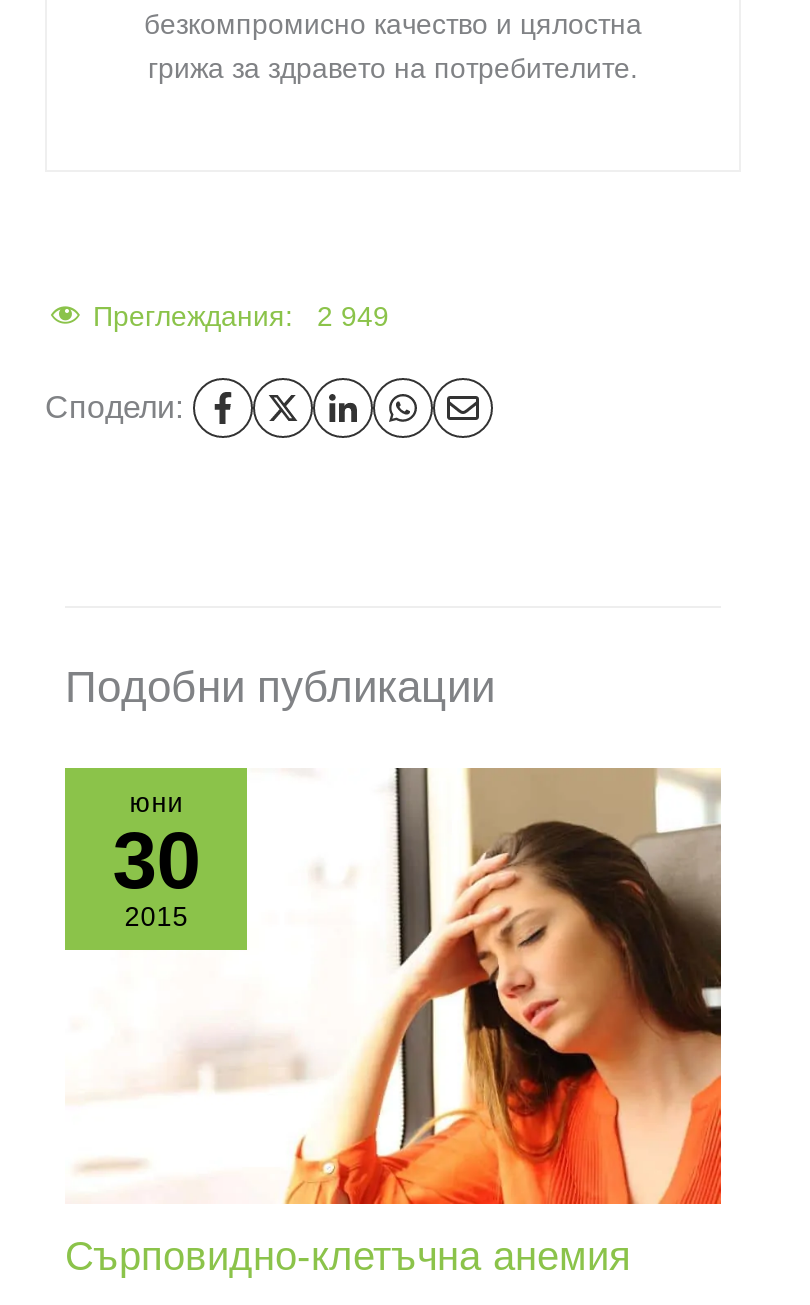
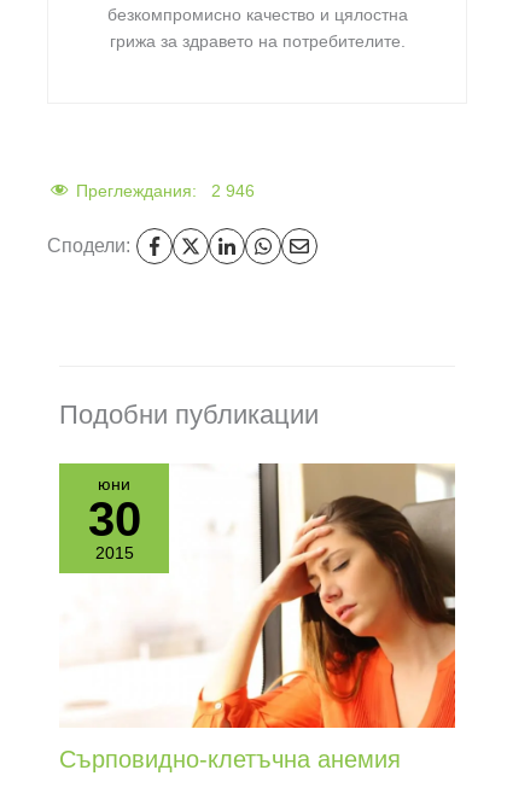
[93,300,389,332] Преглеждания: 2 949 -> [76,181,255,200] Преглеждания: 2 946

